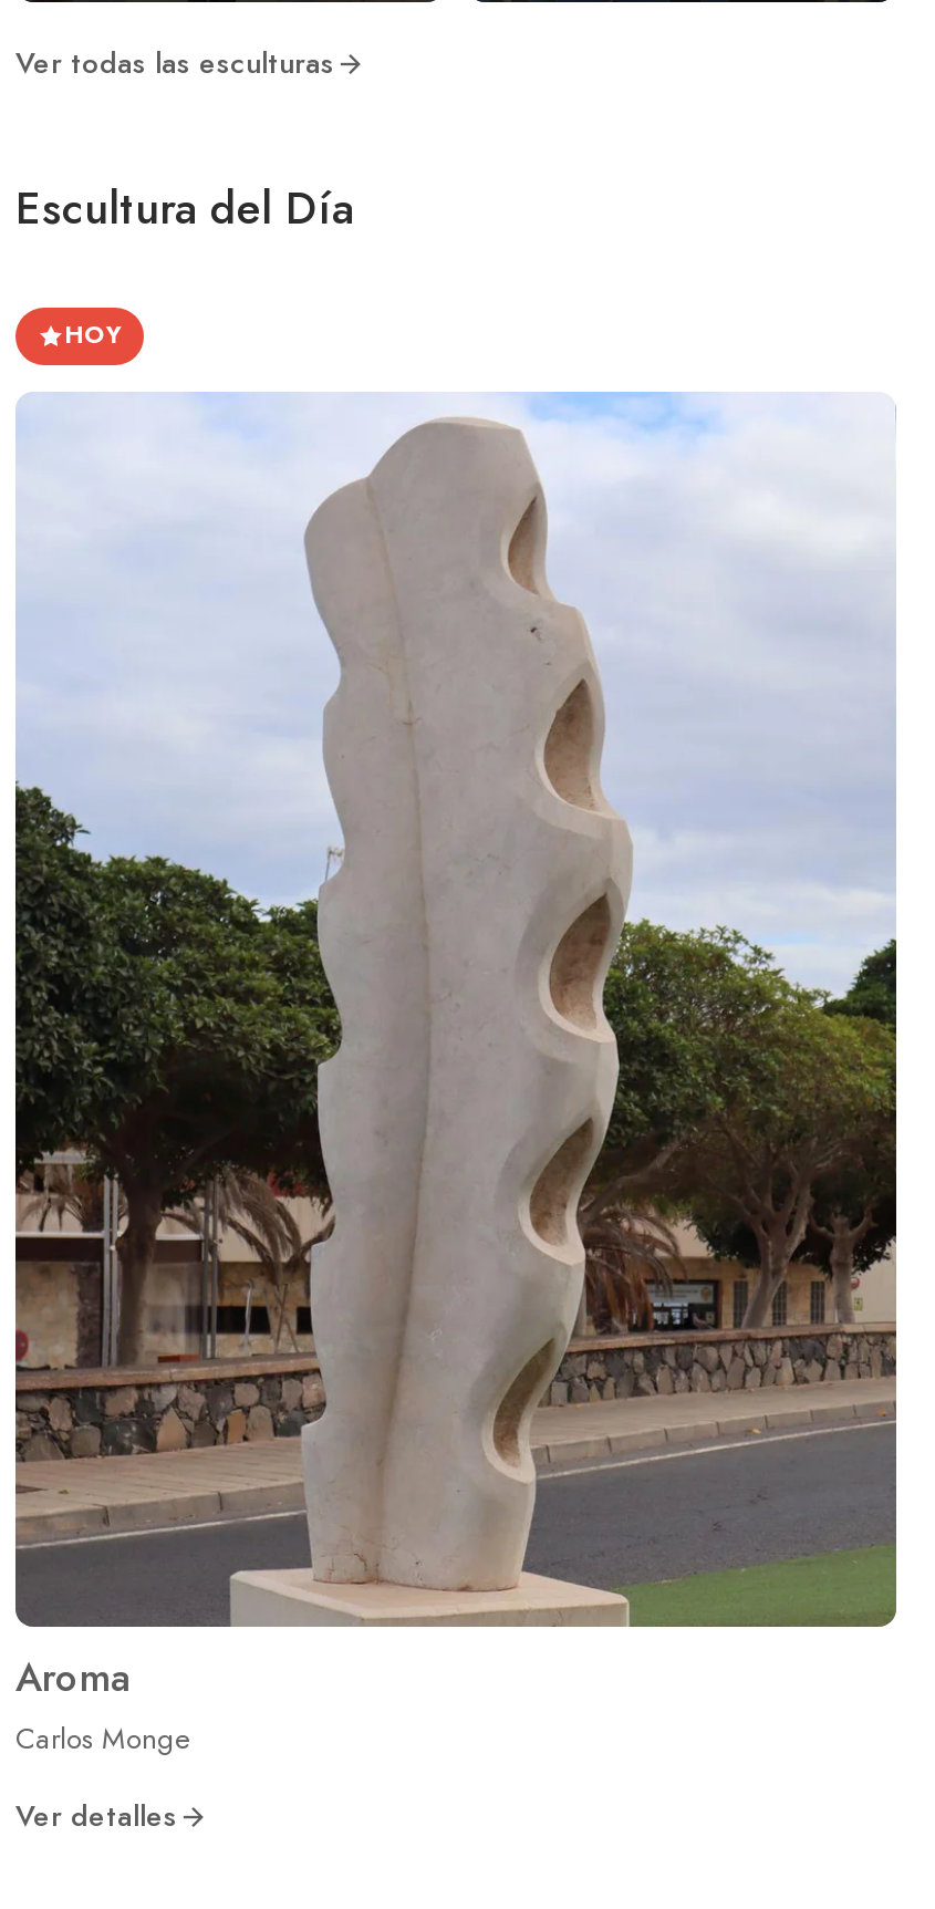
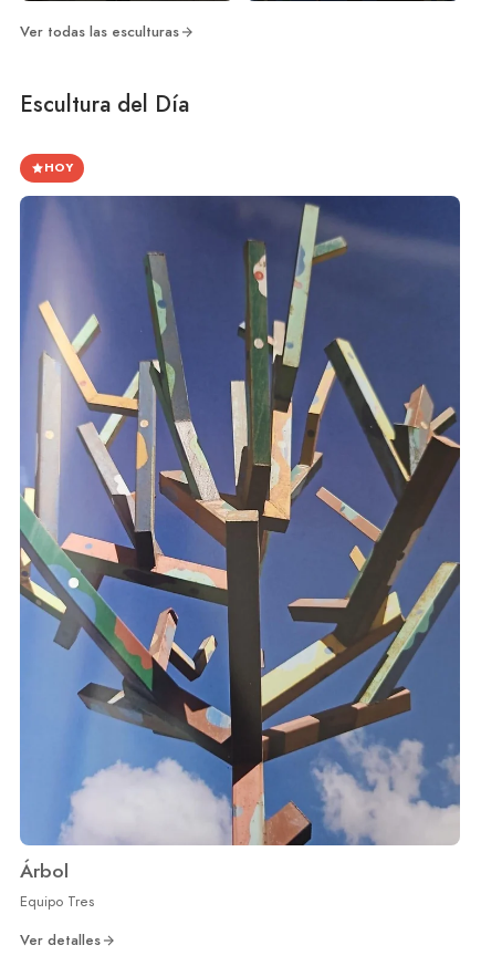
[13,392,898,1761] [image] | Aroma | Carlos Monge -> [19,195,461,912] [image] | Árbol | Equipo Tres

